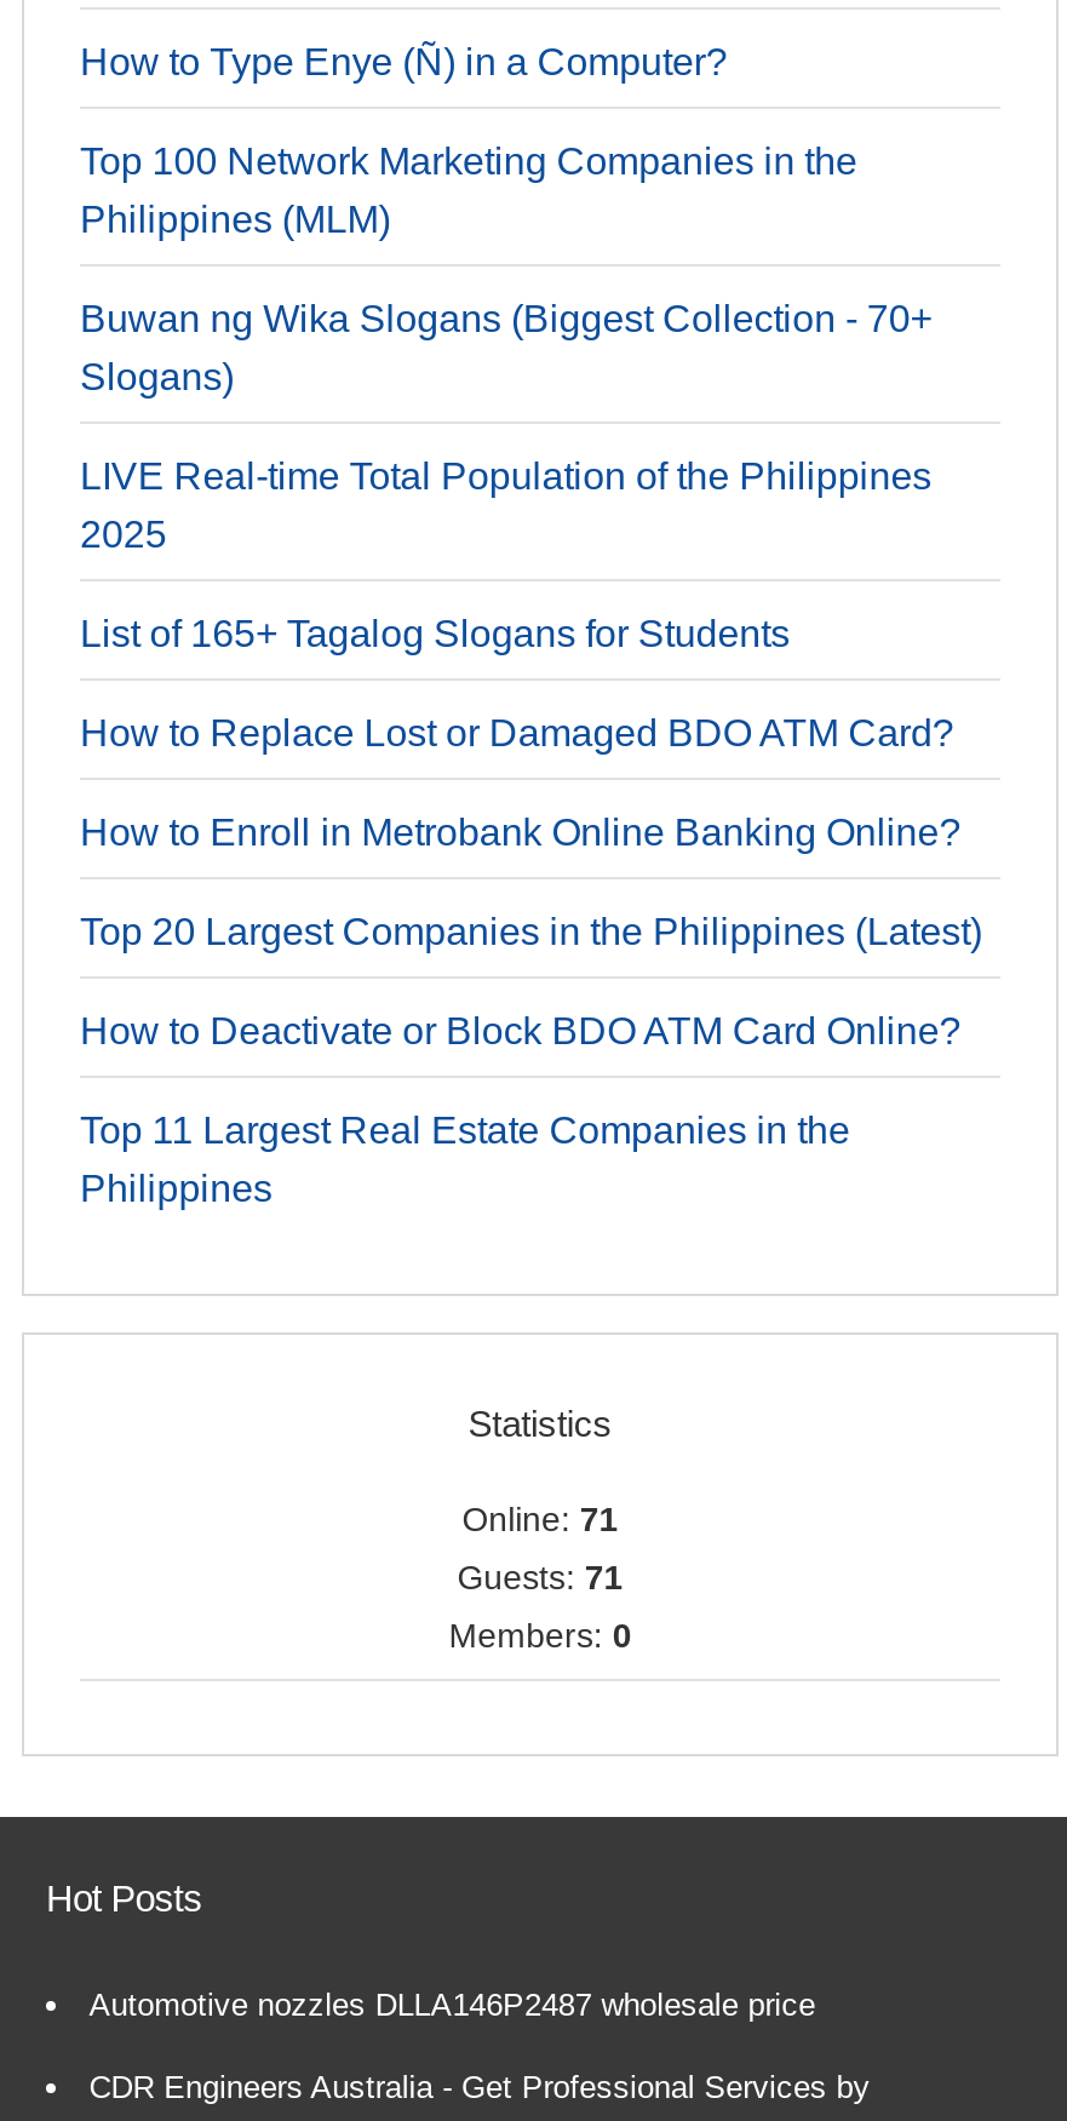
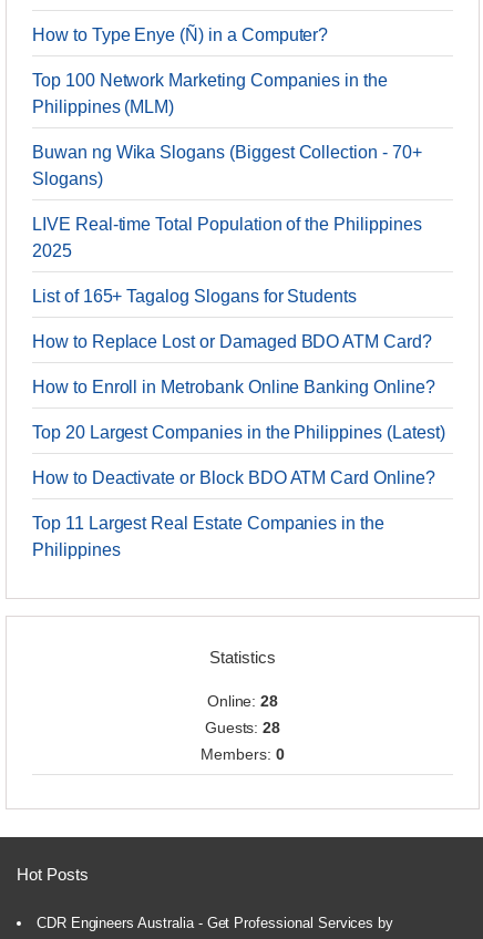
[462,1500,618,1539] Online: 71 -> [207,692,278,710] Online: 28
[457,1558,623,1597] Guests: 71 -> [205,719,281,737] Guests: 28
[89,1987,815,2023] Automotive nozzles DLLA146P2487 wholesale price -> none

